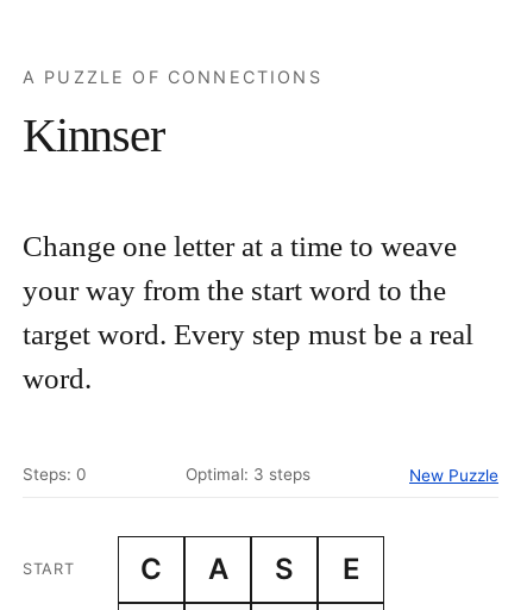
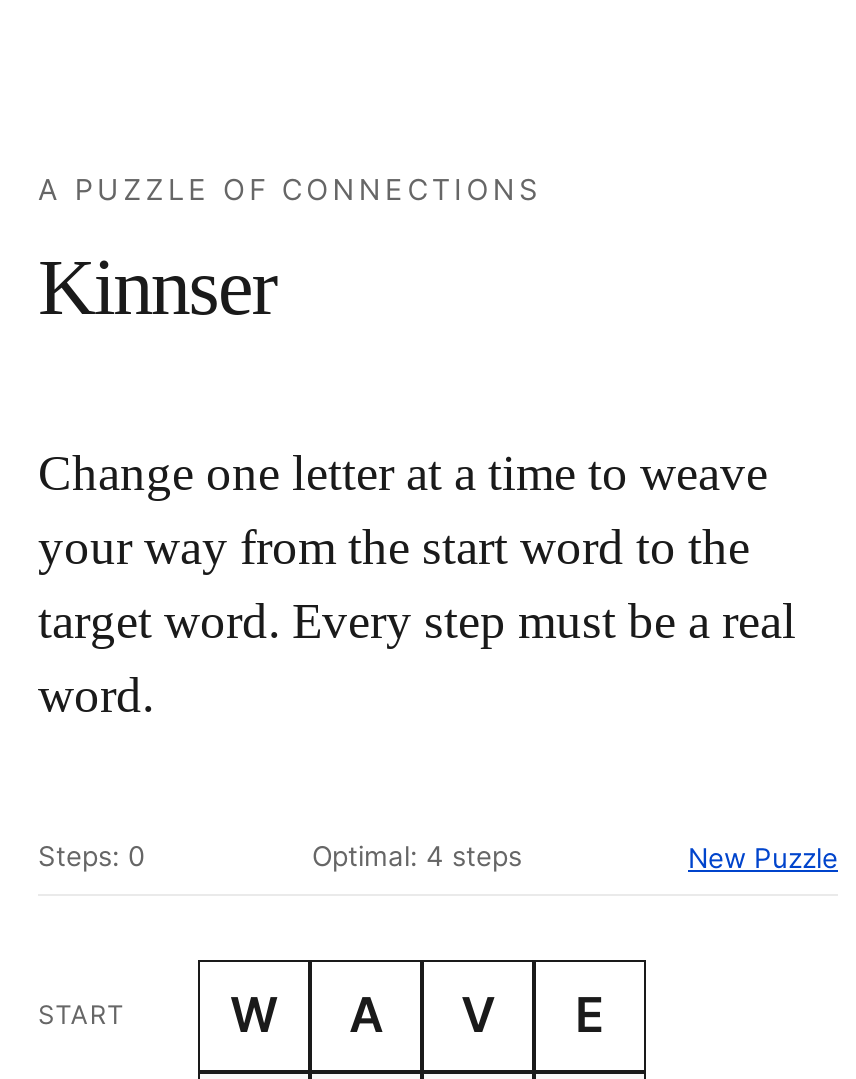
[186,465,310,484] Optimal: 3 steps -> [312,840,522,872] Optimal: 4 steps
[140,552,162,586] C -> [230,986,278,1044] W
[275,552,294,586] S -> [461,986,495,1044] V

